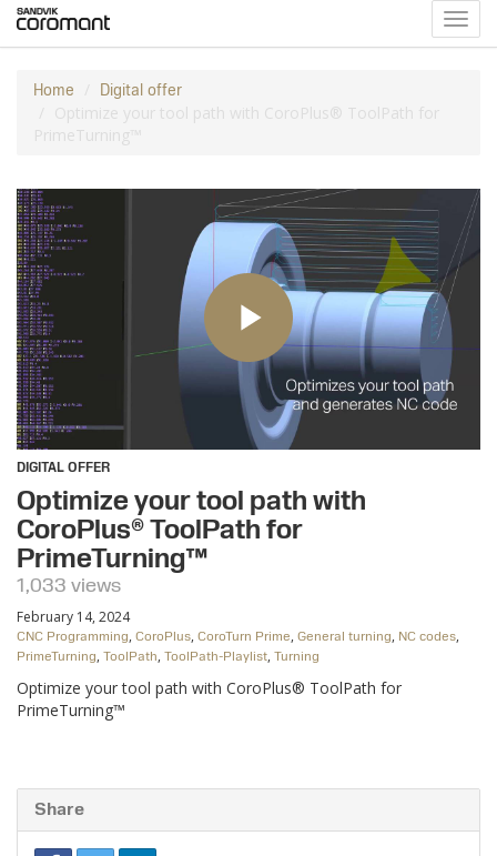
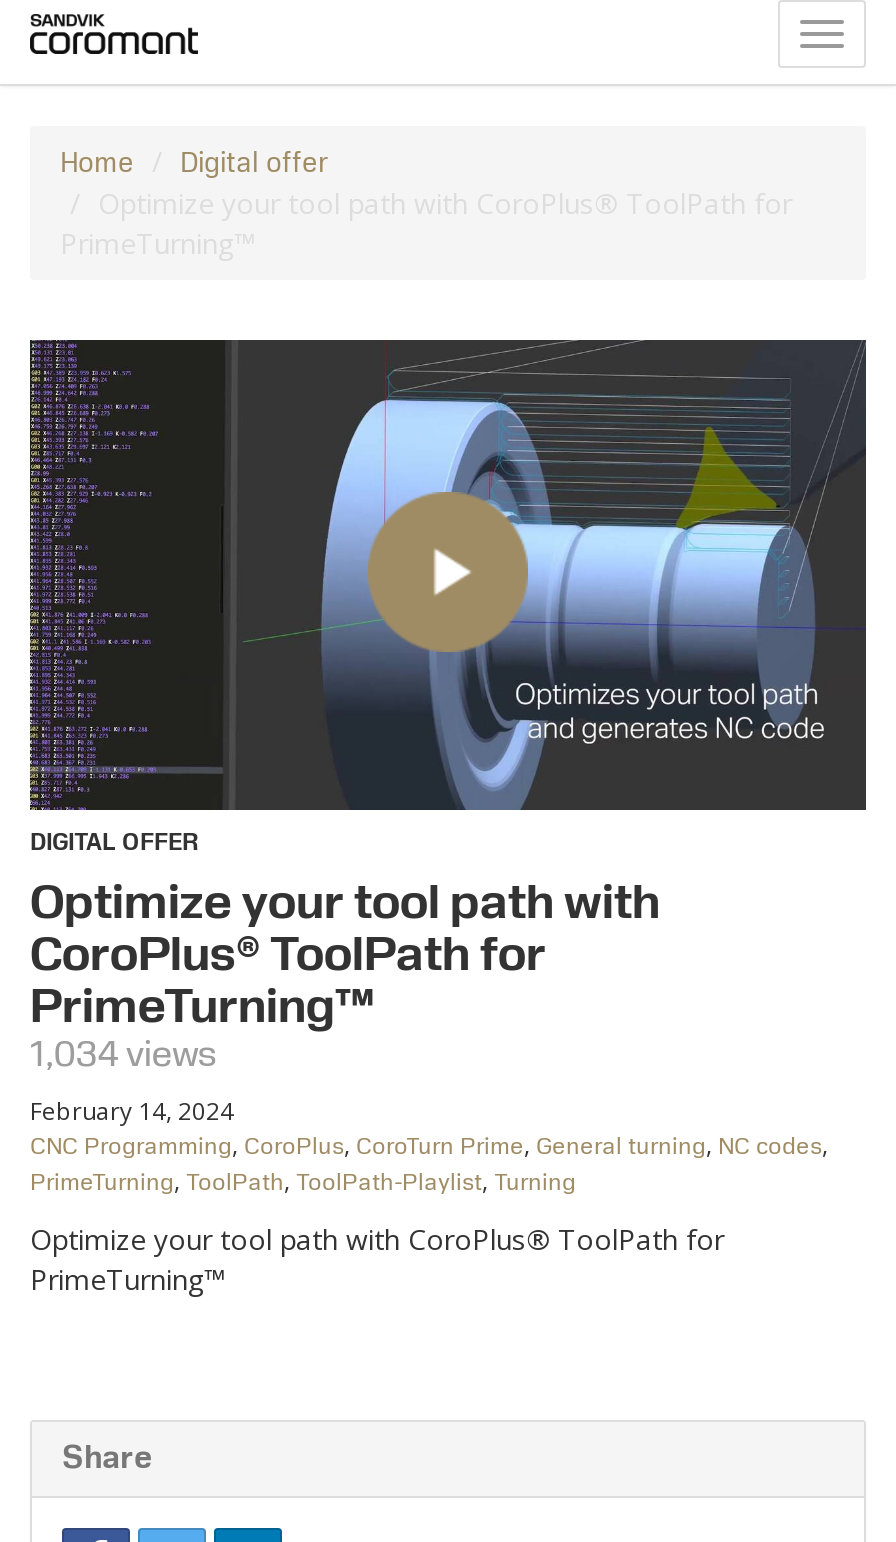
[17,573,121,597] 1,033 views -> [30,1032,216,1076] 1,034 views

